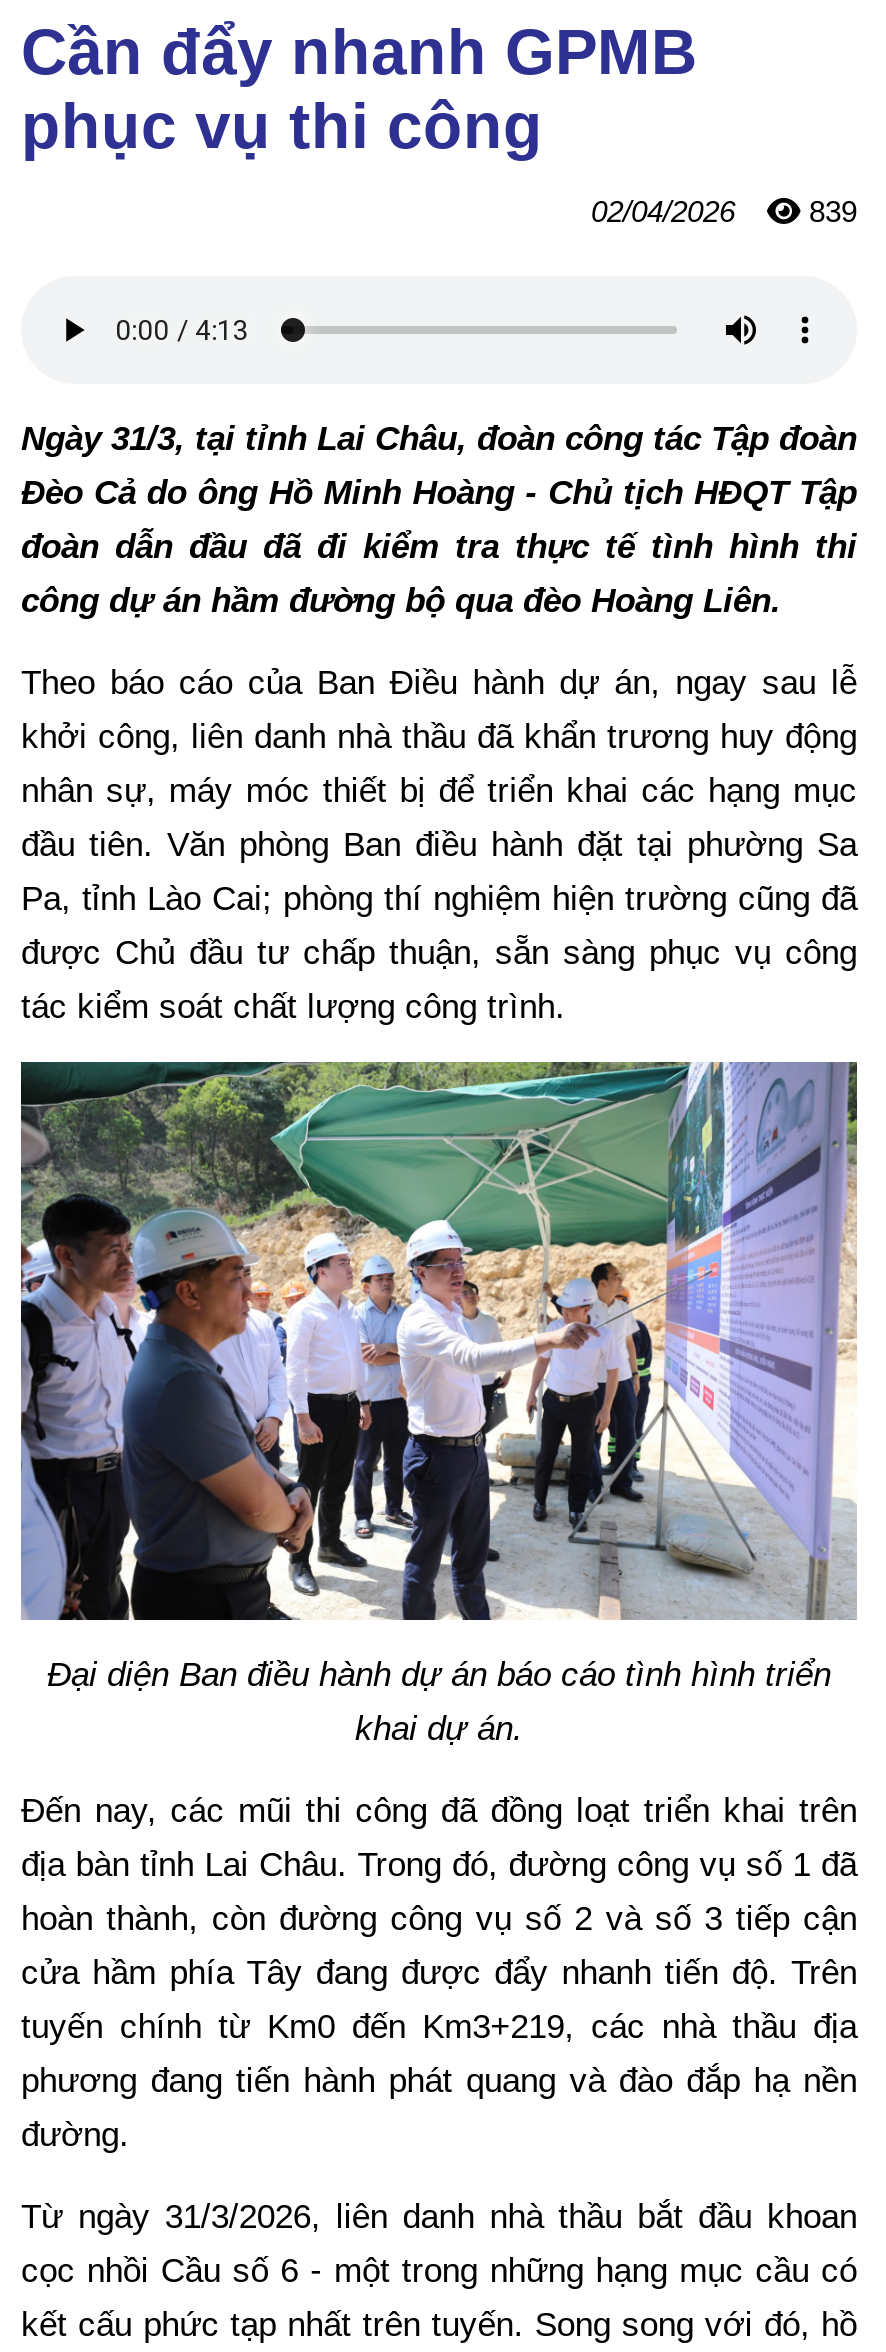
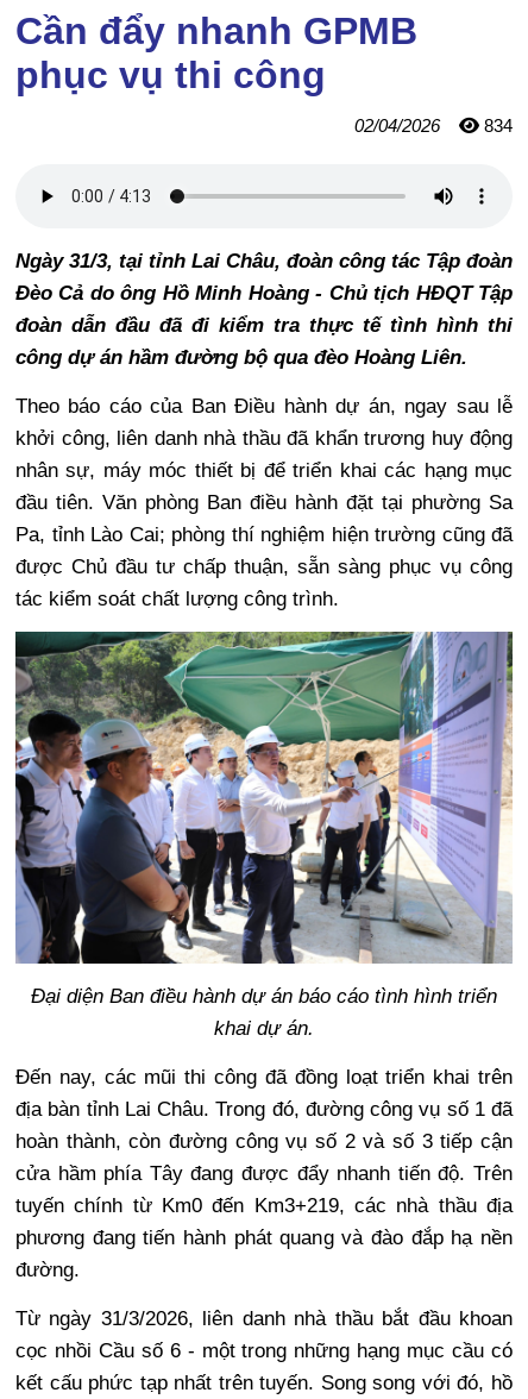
[591,194,857,228] 02/04/2026 839 -> [354,115,513,136] 02/04/2026 834

